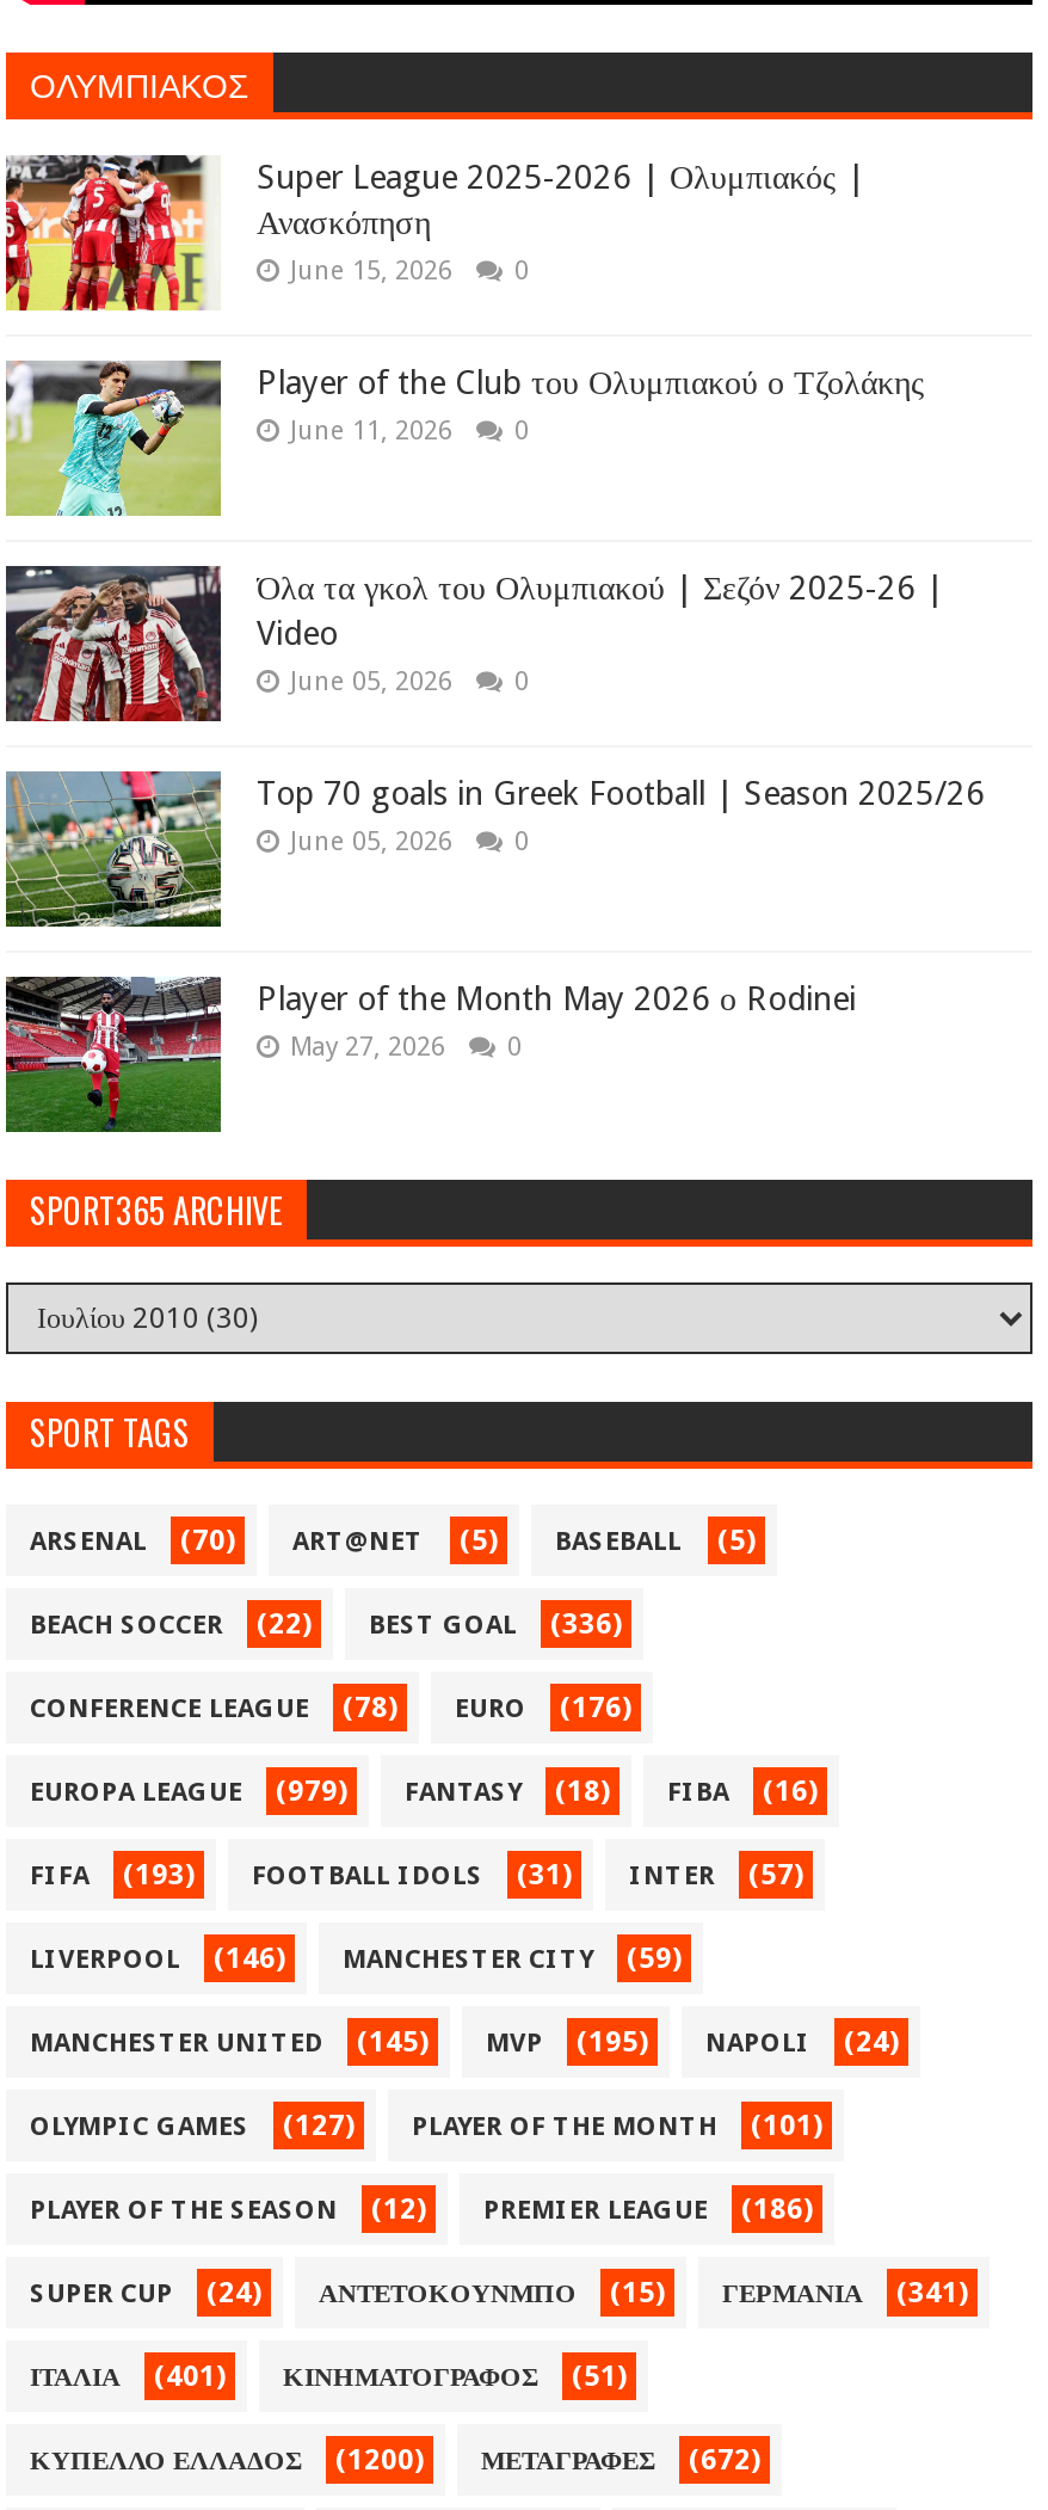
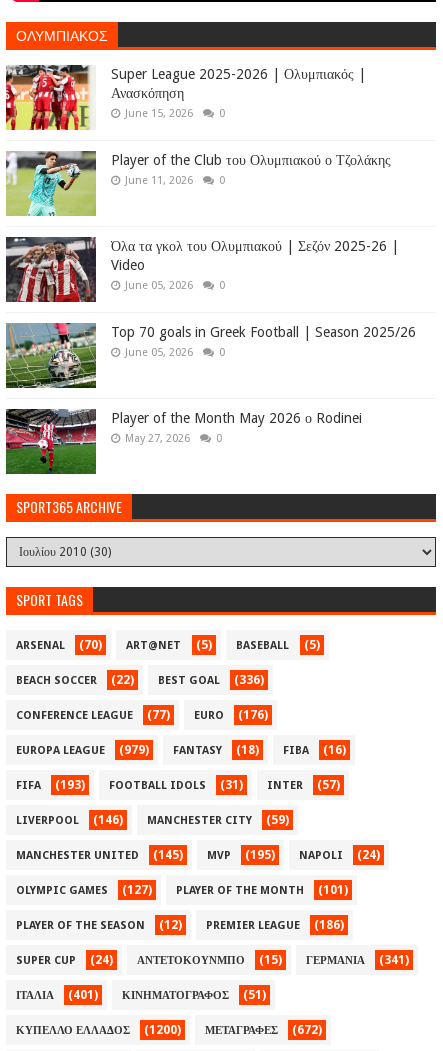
[30,1691,631,1725] CONFERENCE LEAGUE (78) EURO (176) -> [16,708,268,722] CONFERENCE LEAGUE (77) EURO (176)

